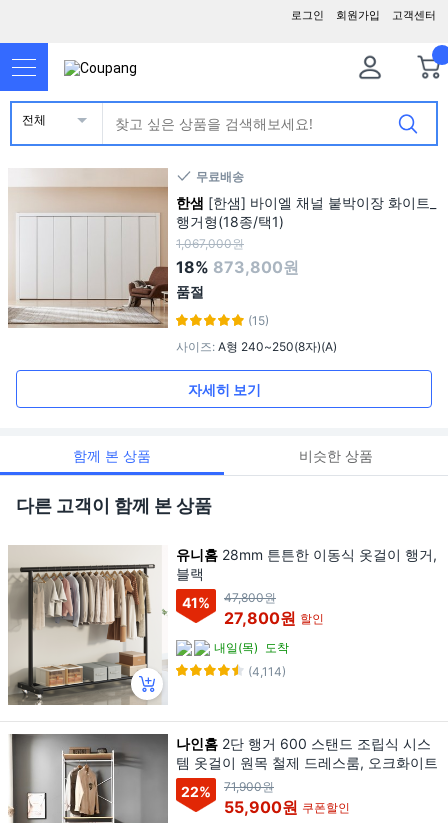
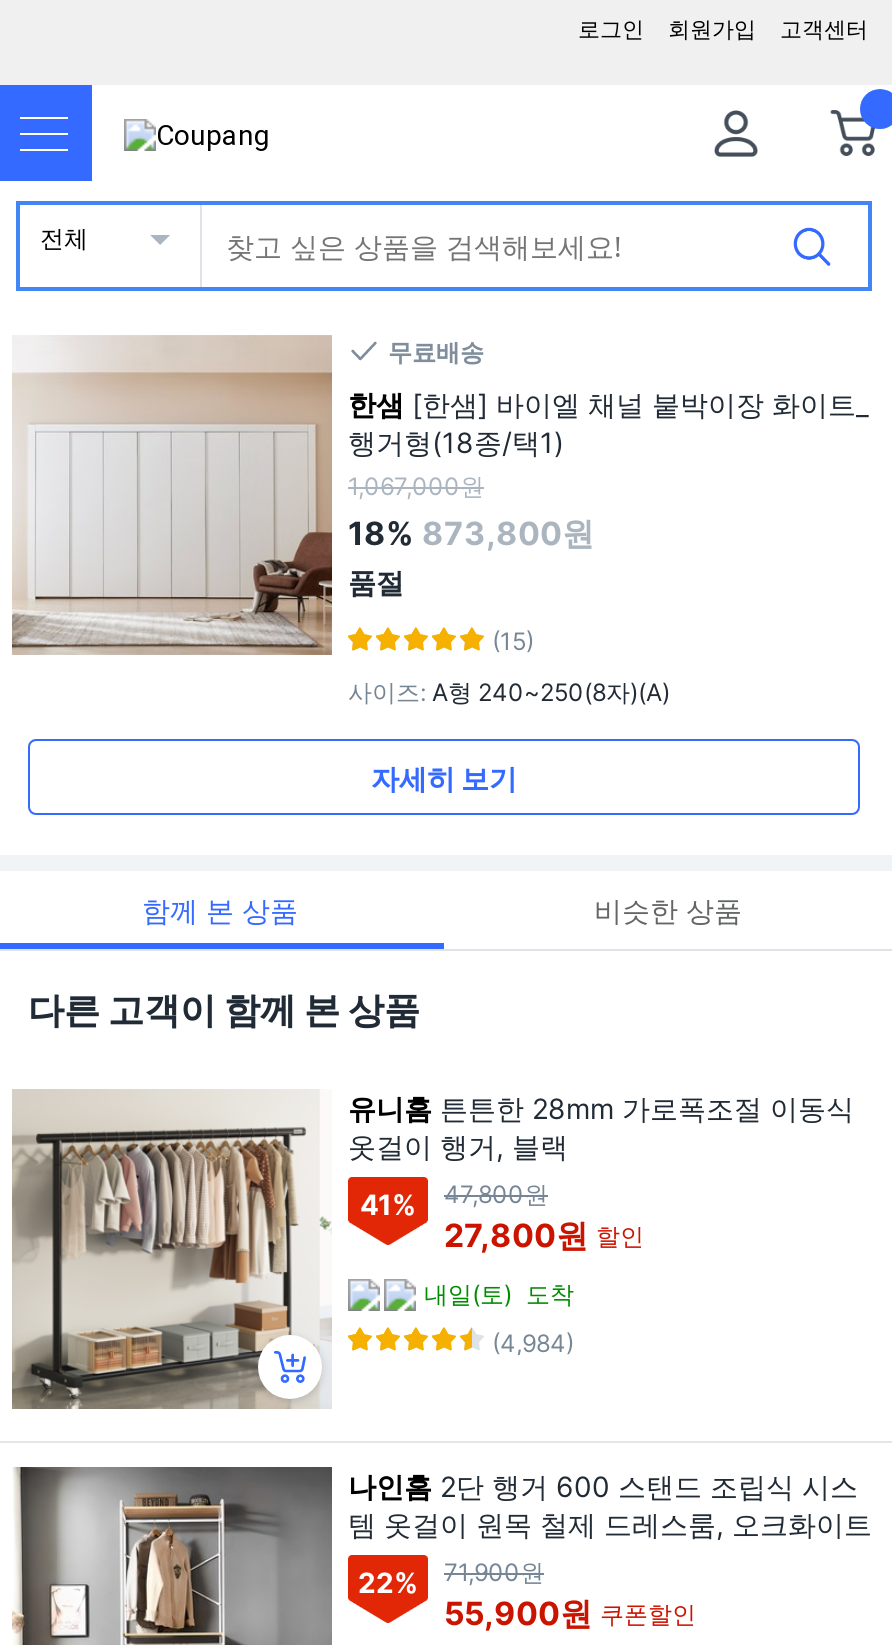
[176,546,437,582] 유니홈 28mm 튼튼한 이동식 옷걸이 행거, | 블랙 -> [348,1091,854,1163] 유니홈 튼튼한 28mm 가로폭조절 이동식 | 옷걸이 행거, 블랙
[214,640,289,655] 내일(목) 도착 -> [424,1278,574,1308] 내일(토) 도착
[248,664,286,679] (4,114) -> [492,1327,574,1357] (4,984)

